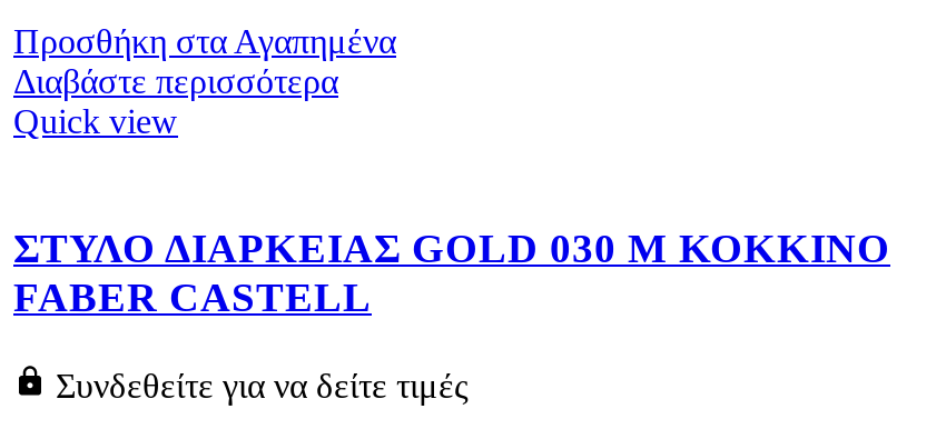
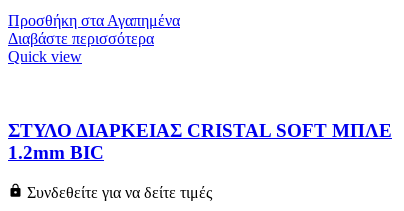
[13,224,890,320] ΣΤΥΛΟ ΔΙΑΡΚΕΙΑΣ GOLD 030 M ΚΟΚΚΙΝΟ | FABER CASTELL -> [8,120,392,163] ΣΤΥΛΟ ΔΙΑΡΚΕΙΑΣ CRISTAL SOFT ΜΠΛΕ | 1.2mm BIC

